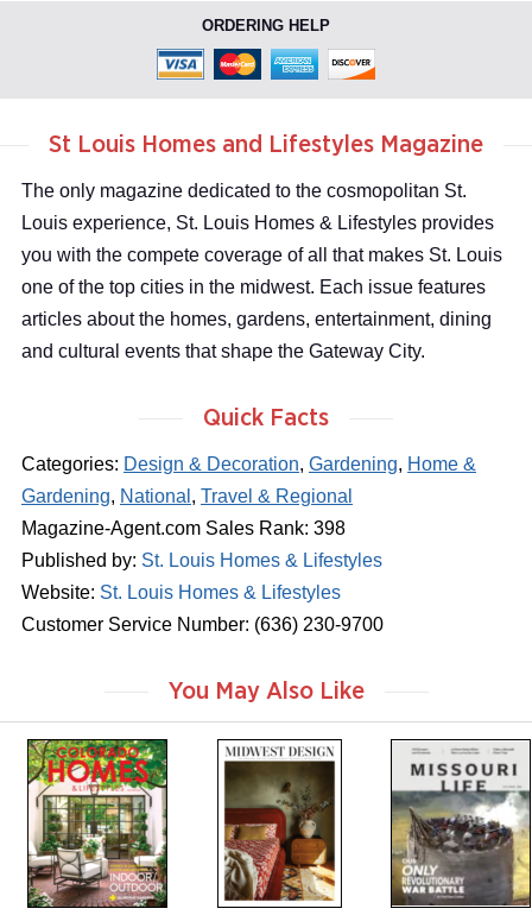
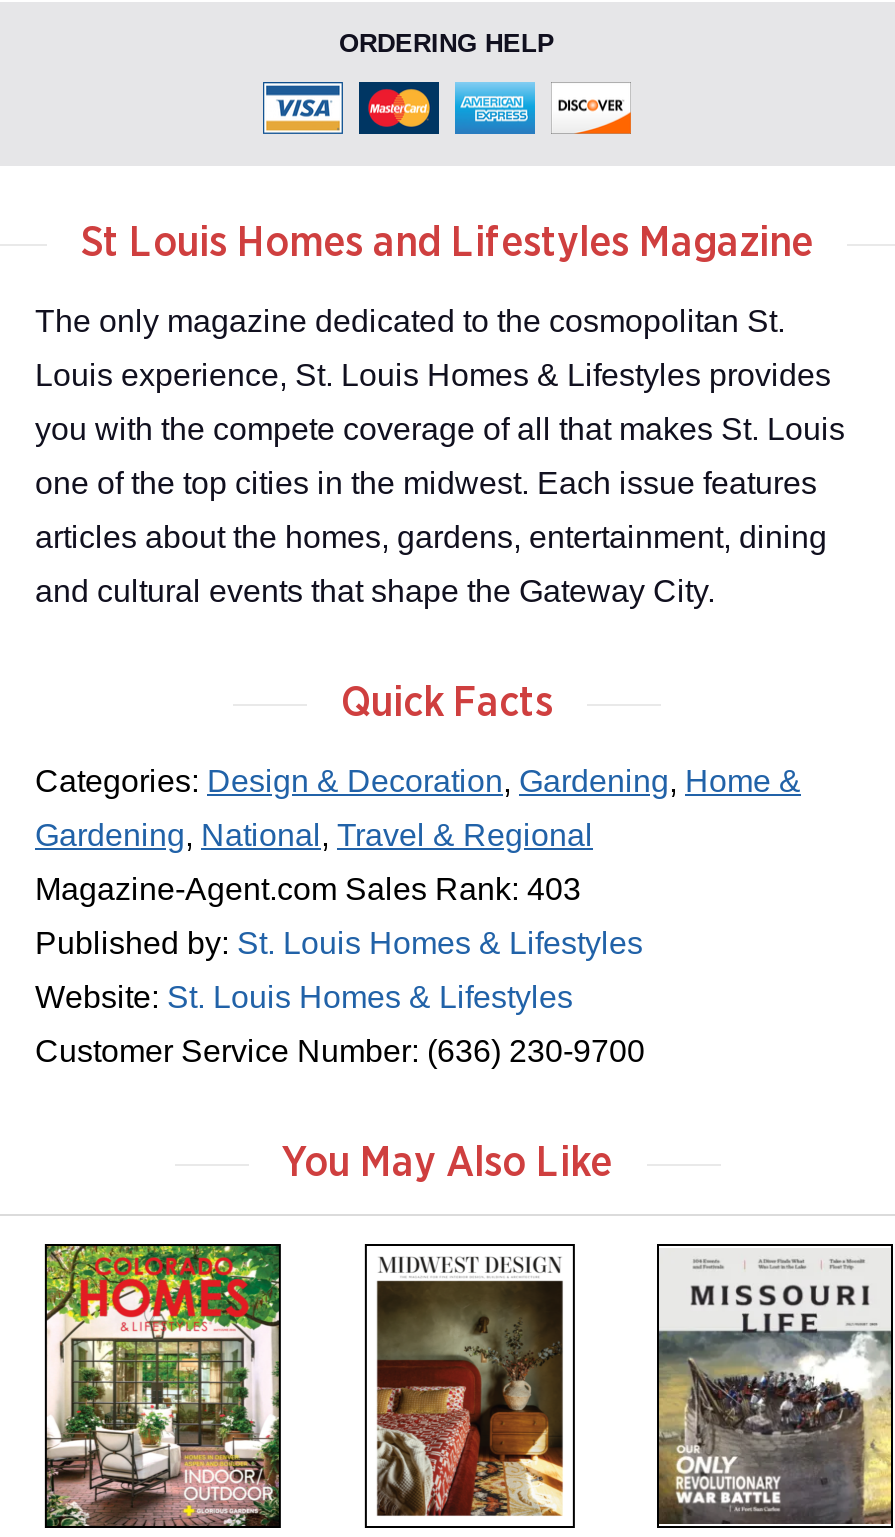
[21,518,346,538] Magazine-Agent.com Sales Rank: 398 -> [35,872,581,906] Magazine-Agent.com Sales Rank: 403

